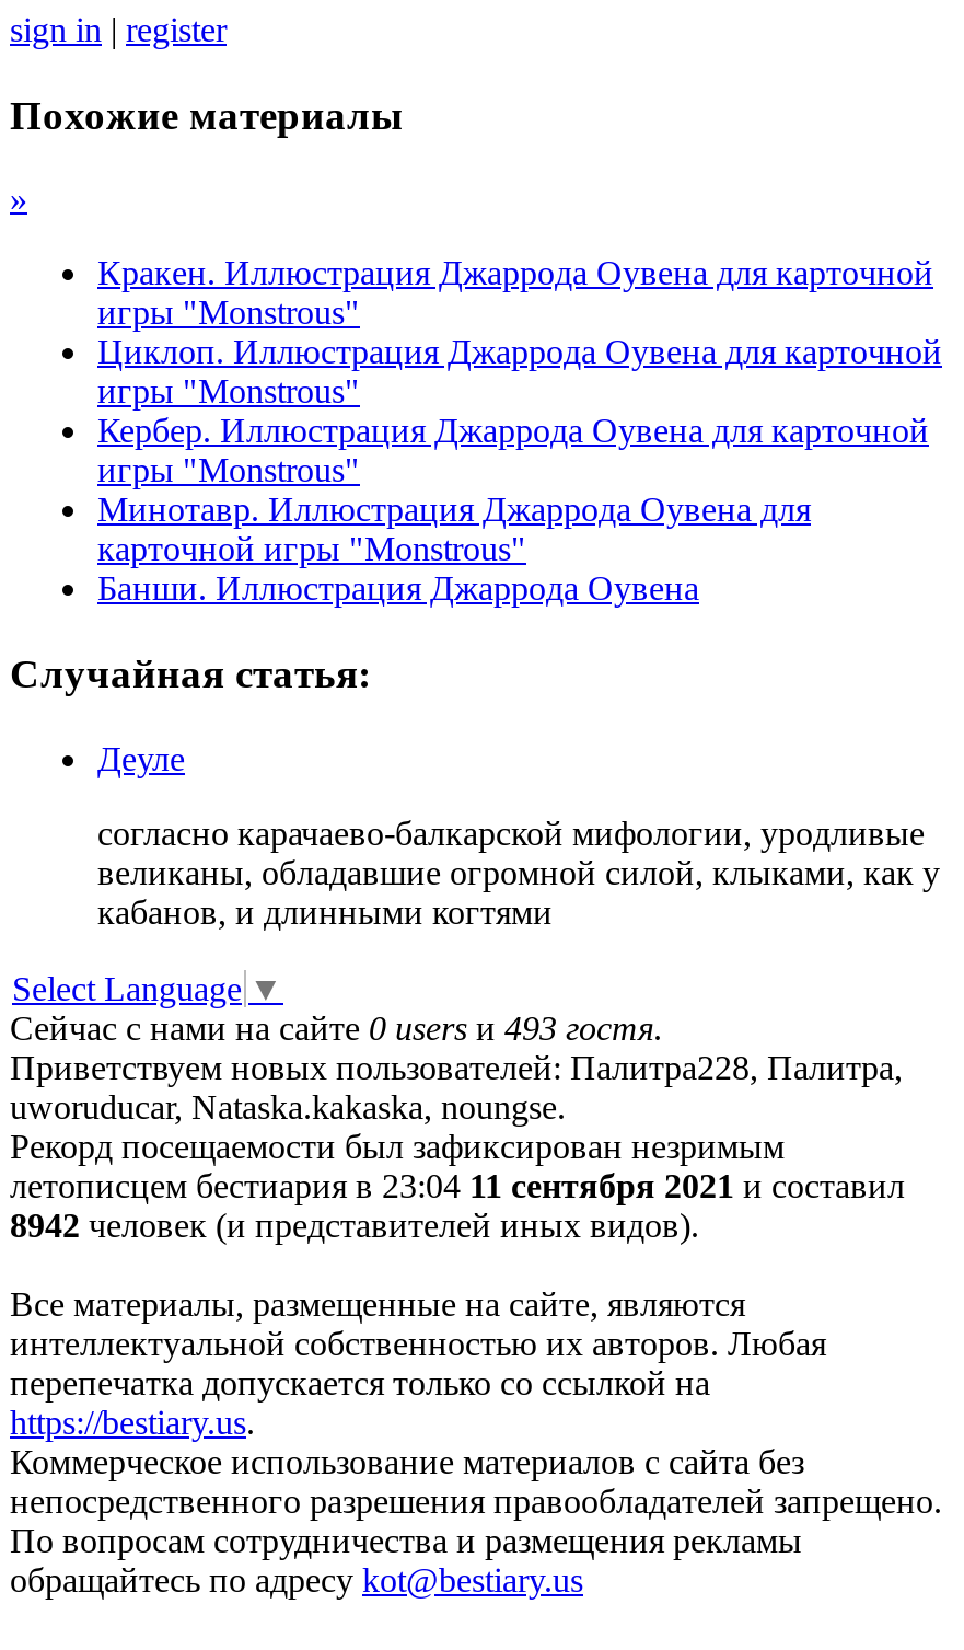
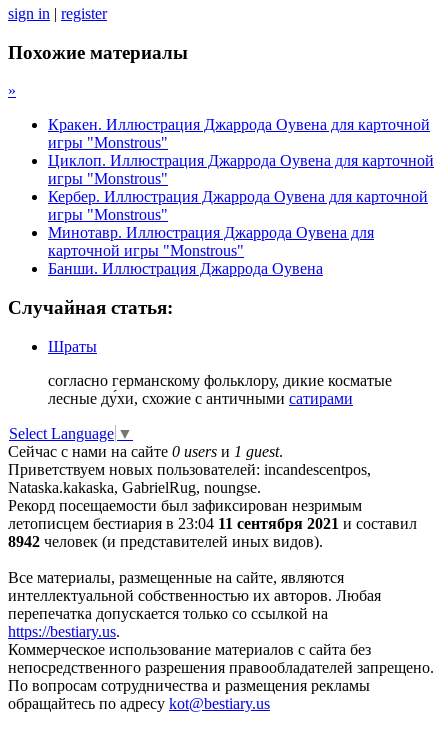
[97,739,185,777] Деуле -> [48,338,97,355] Шраты
[97,814,940,930] согласно карачаево-балкарской мифологии, уродливые | великаны, обладавшие огромной силой, клыками, как у | кабанов, и длинными когтями -> [48,372,392,407] согласно германскому фольклору, дикие косматые | лесные ду́хи, схожие с античными сатирами
[10,1009,903,1126] Сейчас с нами на сайте 0 users и 493 гостя. | Приветствуем новых пользователей: Палитра228, Палитра, | uworuducar, Nataska.kakaska, noungse. -> [8,443,371,496] Сейчас с нами на сайте 0 users и 1 guest. | Приветствуем новых пользователей: incandescentpos, | Nataska.kakaska, GabrielRug, noungse.

